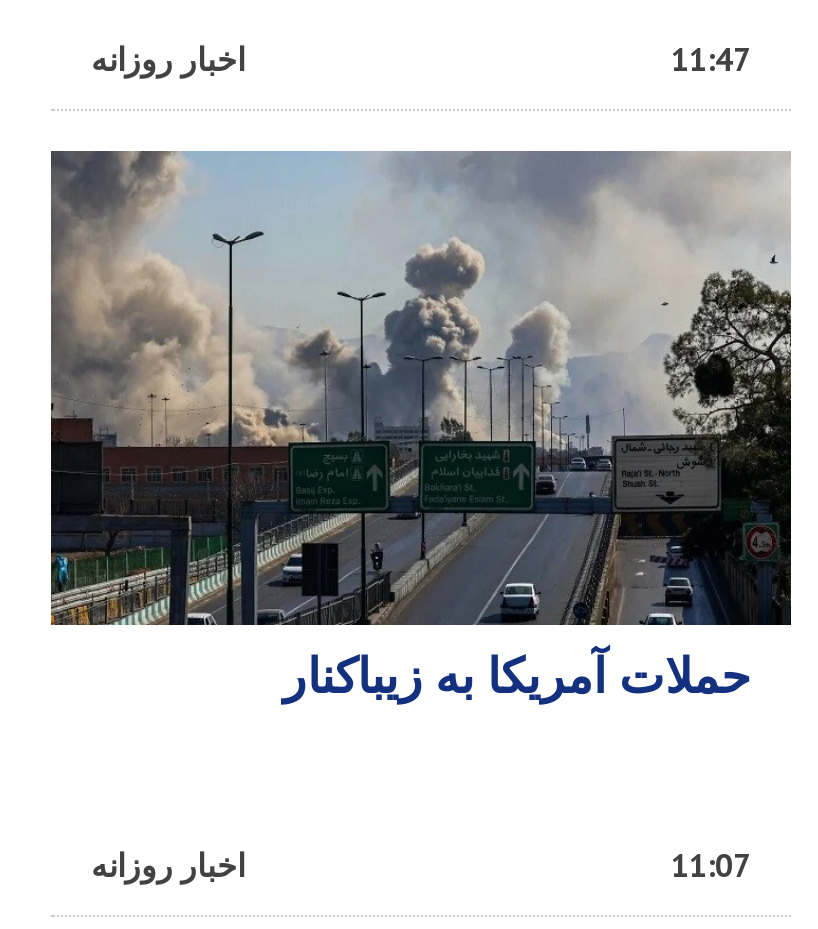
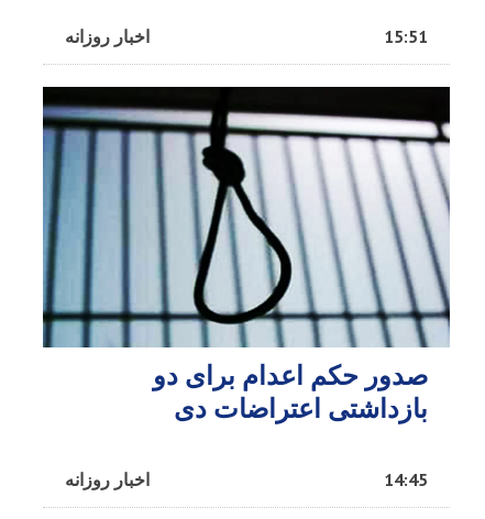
[671,39,751,79] 11:47 -> [384,25,428,47] 15:51
[49,149,793,707] [image] | حملات آمریکا به زیباکنار -> [42,86,451,426] [image] | صدور حکم اعدام برای دو | بازداشتی اعتراضات دی‌
[671,845,751,885] 11:07 -> [384,468,428,490] 14:45

